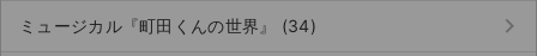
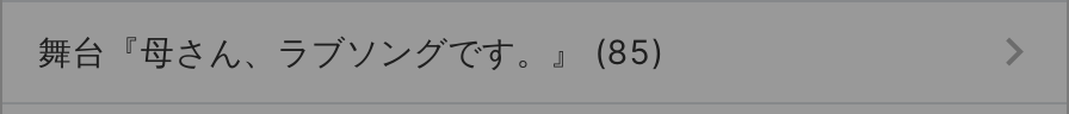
[19,16,316,36] ミュージカル『町田くんの世界』 (34) -> [38,31,664,72] 舞台『母さん、ラブソングです。』 (85)

